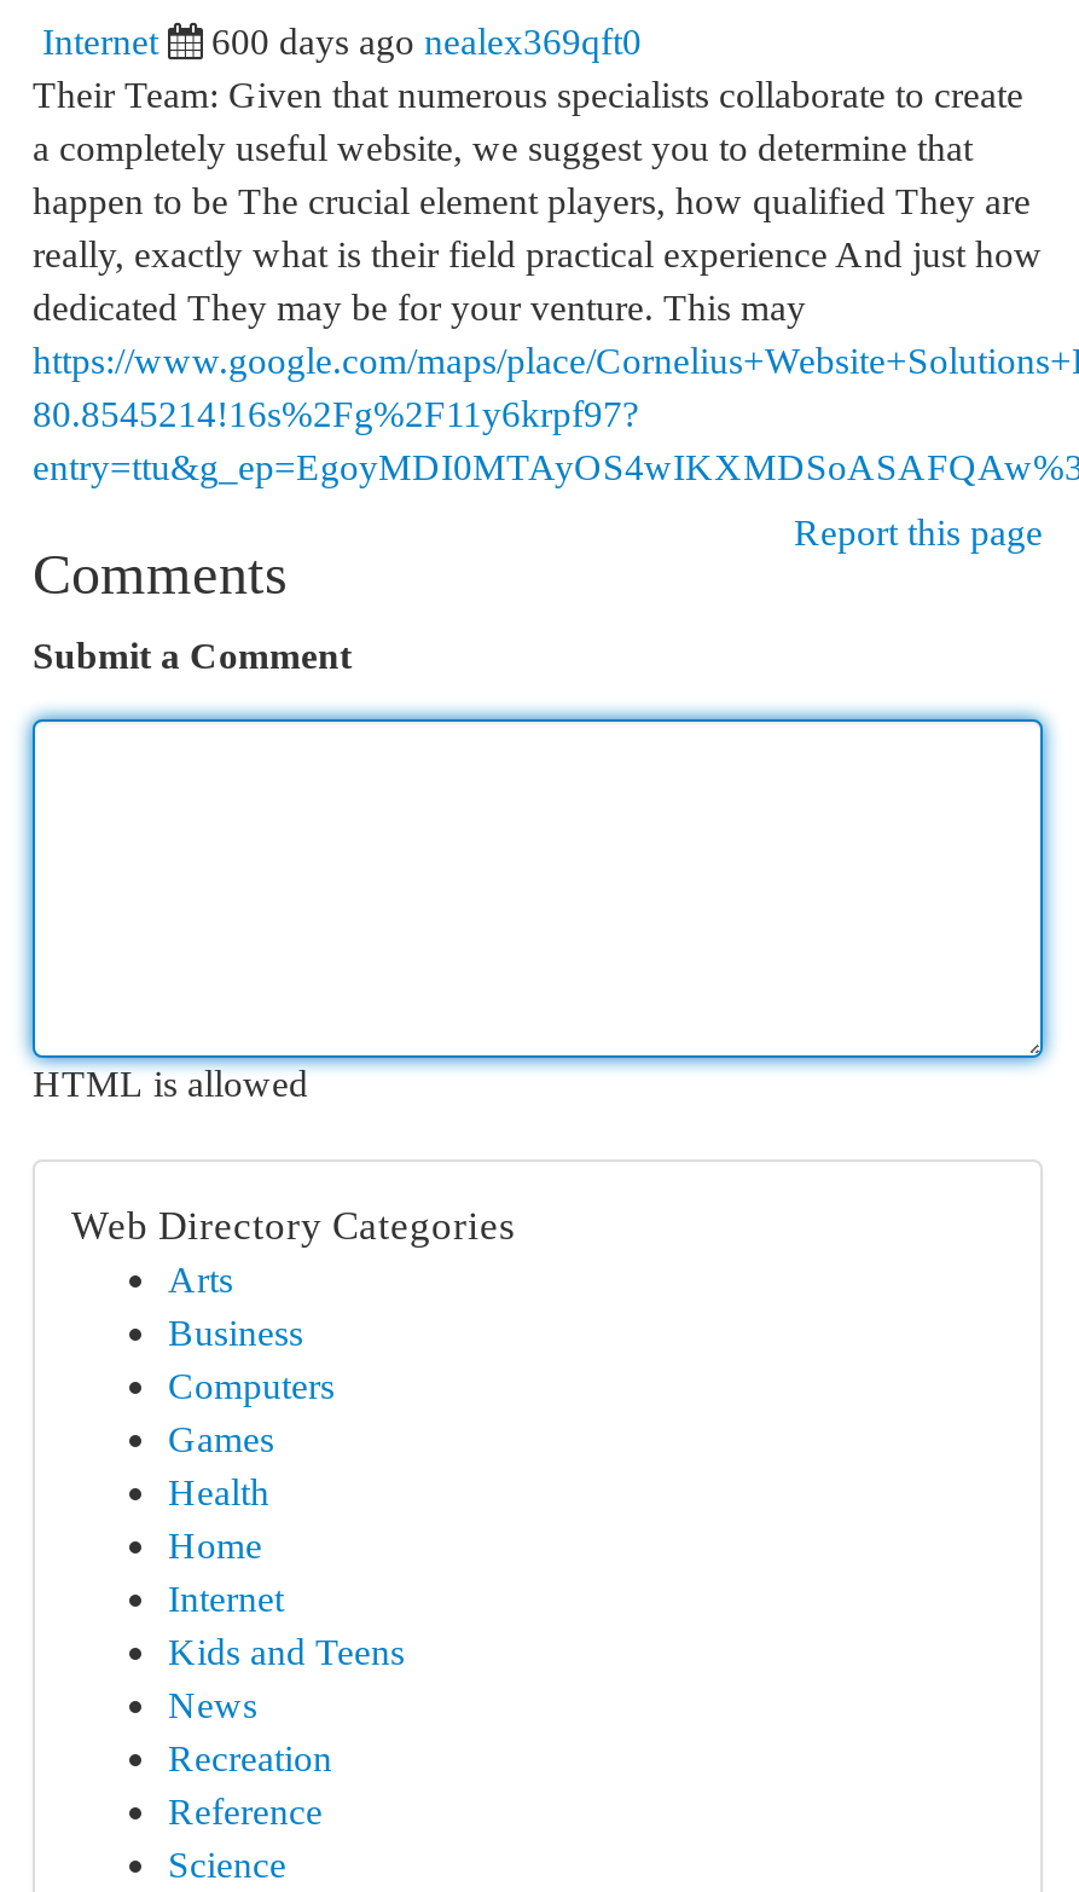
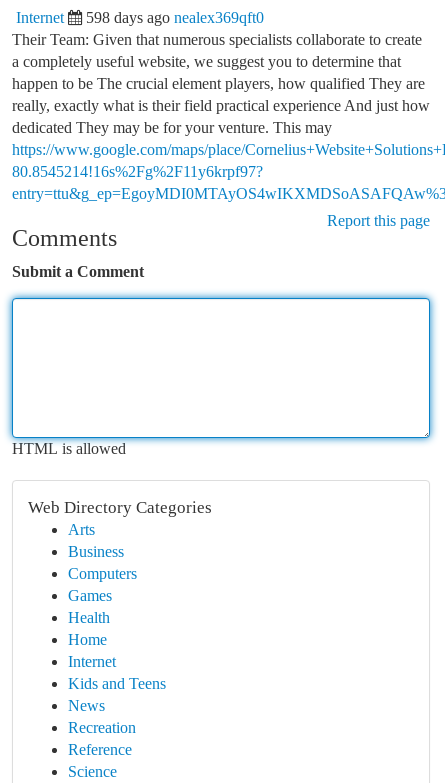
[211,21,642,62] 600 days ago nealex369qft0 -> [86,9,264,26] 598 days ago nealex369qft0

